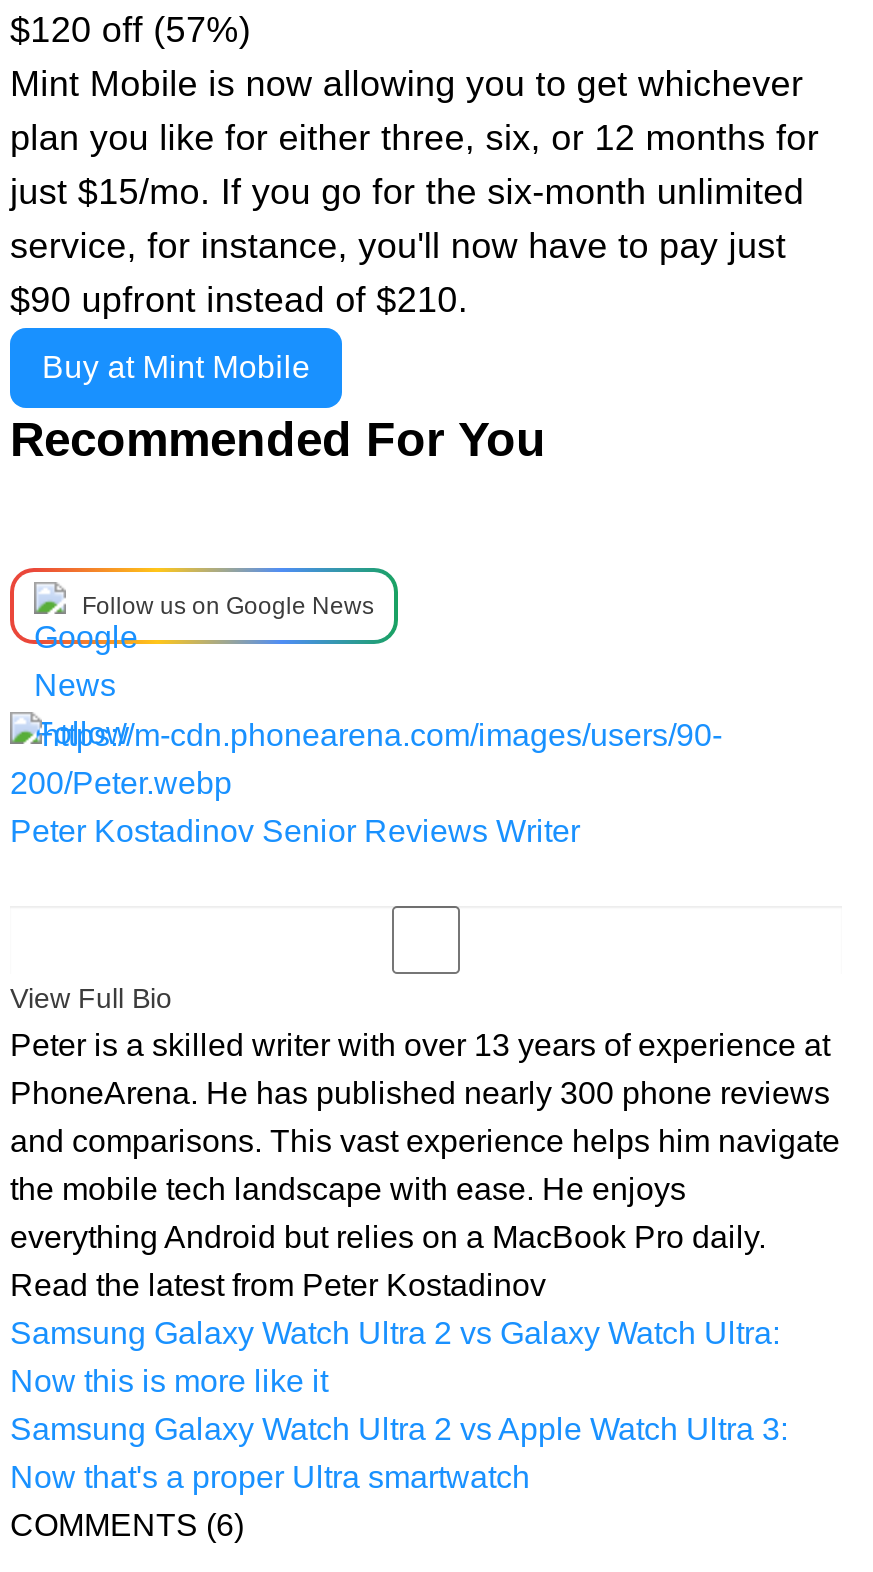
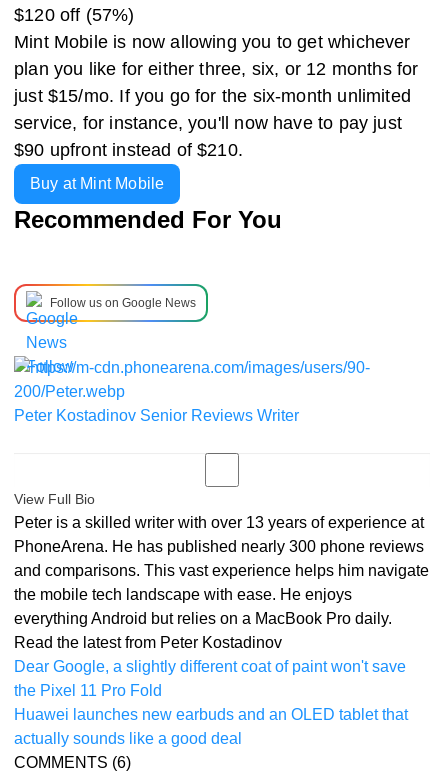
[10,1316,788,1494] Samsung Galaxy Watch Ultra 2 vs Galaxy Watch Ultra: | Now this is more like it | Samsung Galaxy Watch Ultra 2 vs Apple Watch Ultra 3: | Now that's a proper Ultra smartwatch -> [14,658,408,747] Dear Google, a slightly different coat of paint won't save | the Pixel 11 Pro Fold | Huawei launches new earbuds and an OLED tablet that | actually sounds like a good deal

